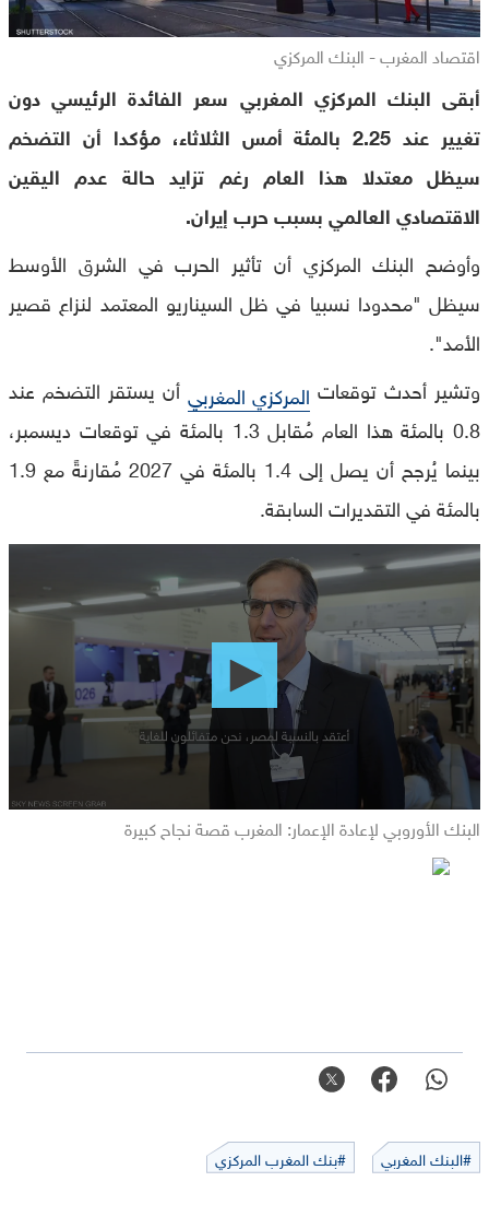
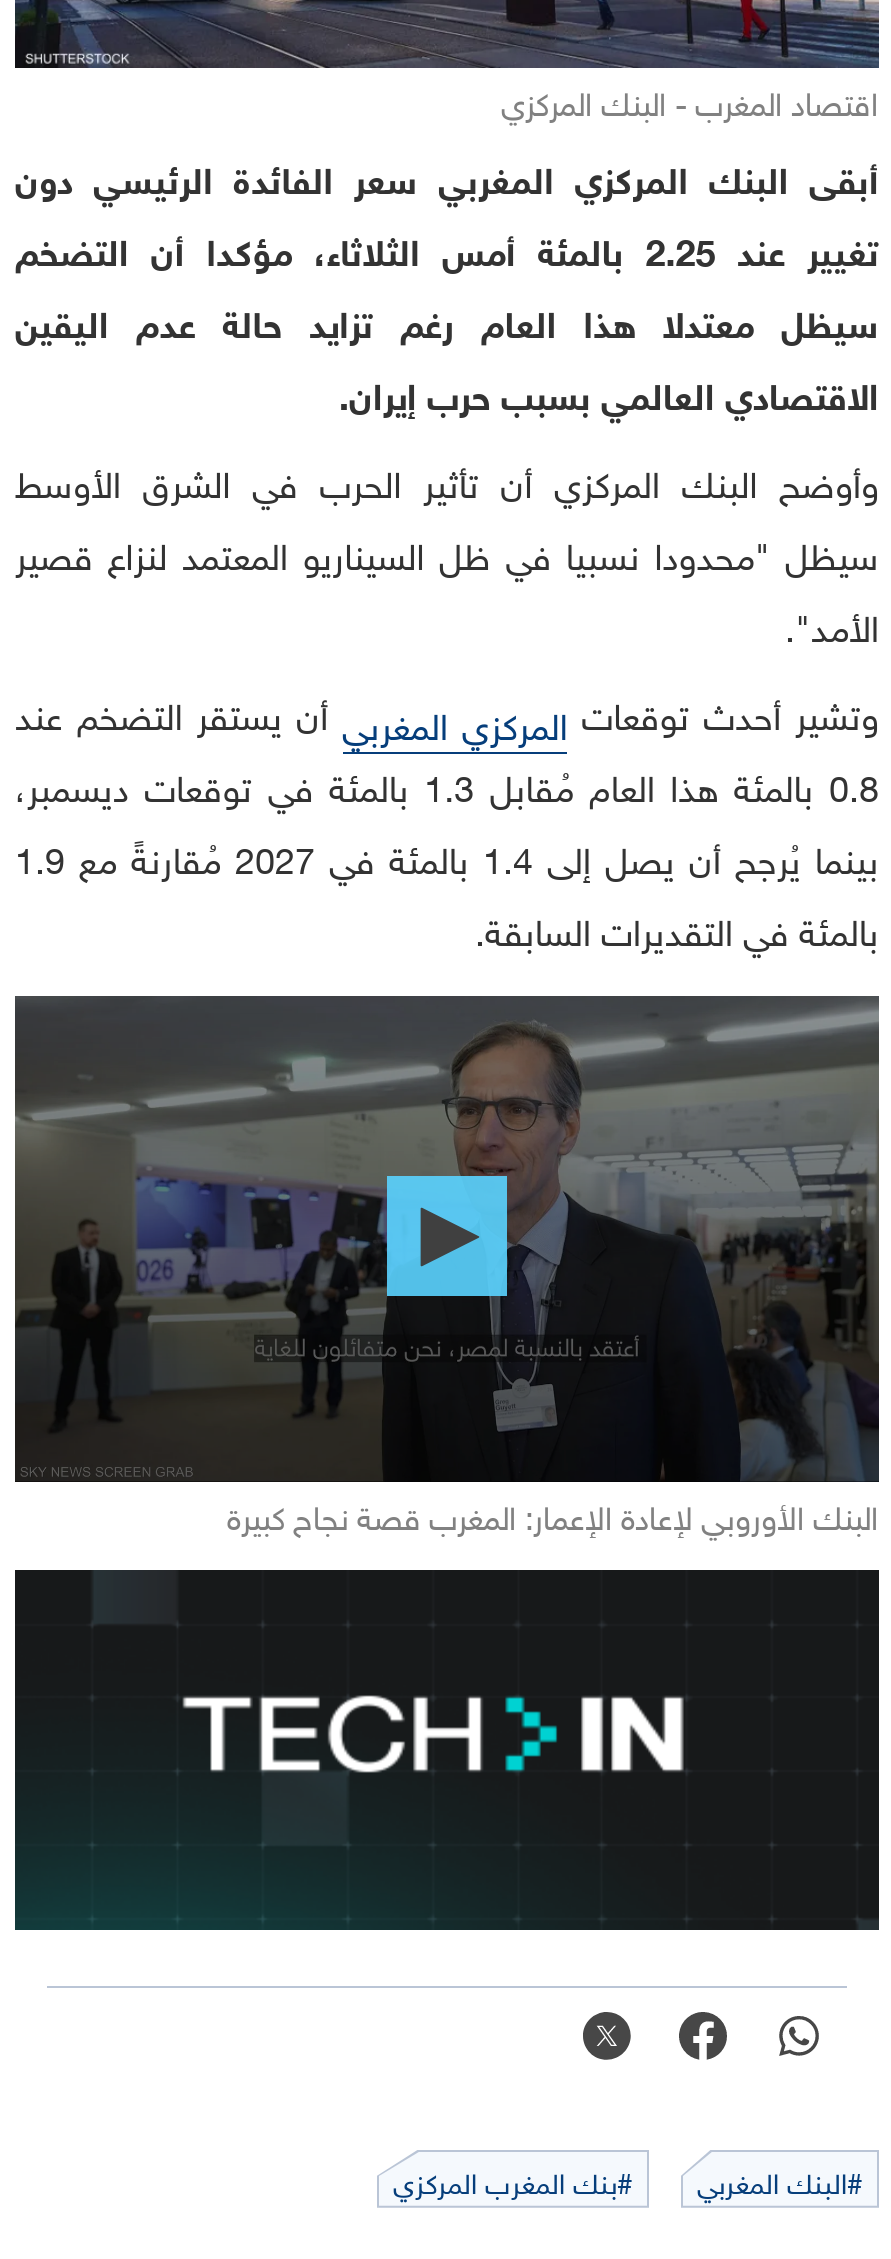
none -> [13,1568,881,1932] [image]

